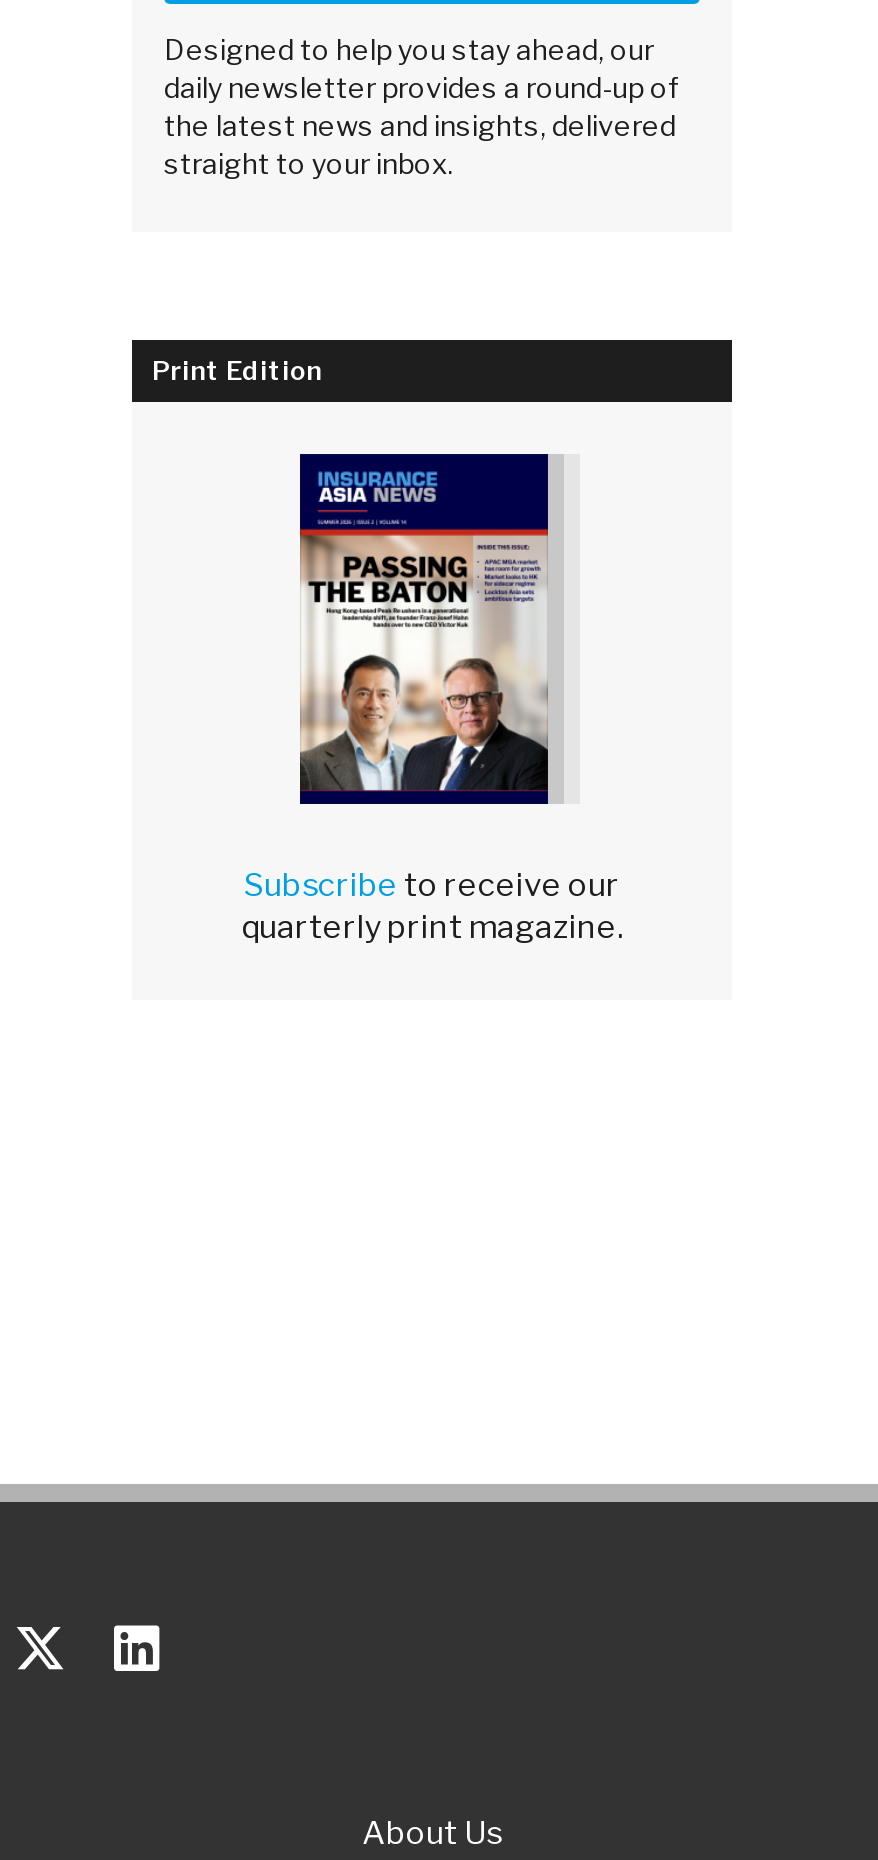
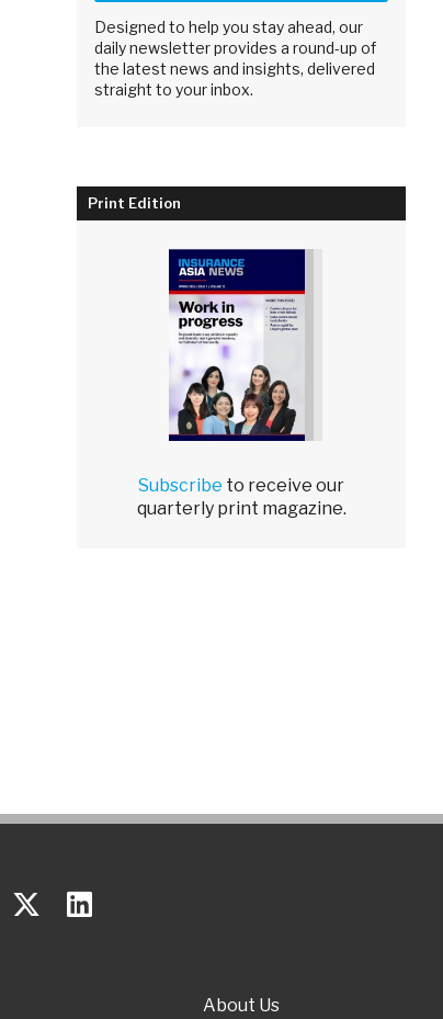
[298,534,550,792] [image] -> [169,286,305,435] [image]

